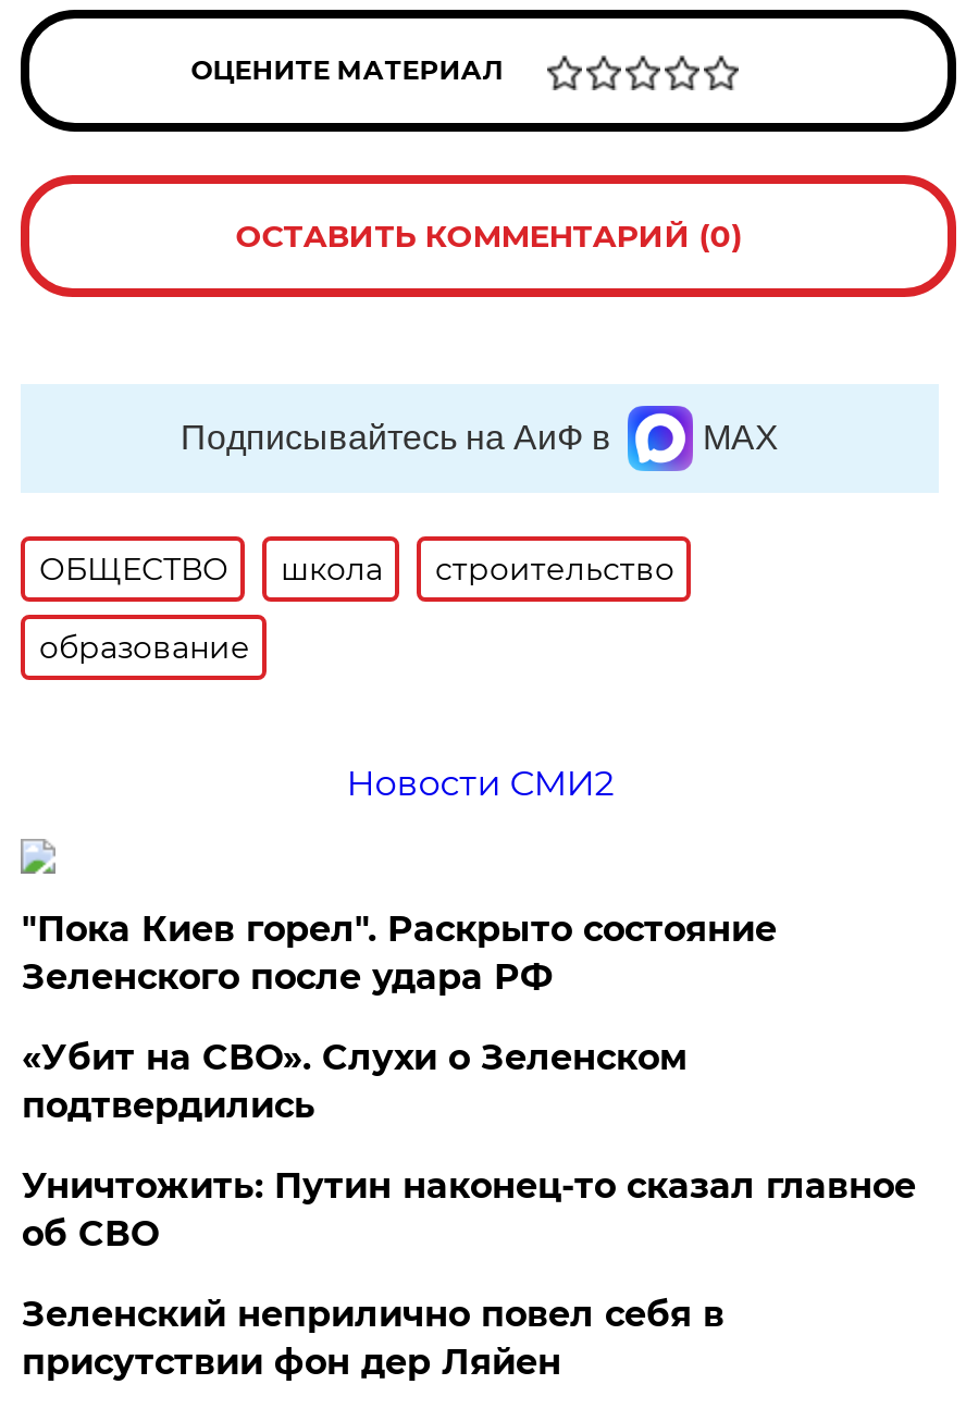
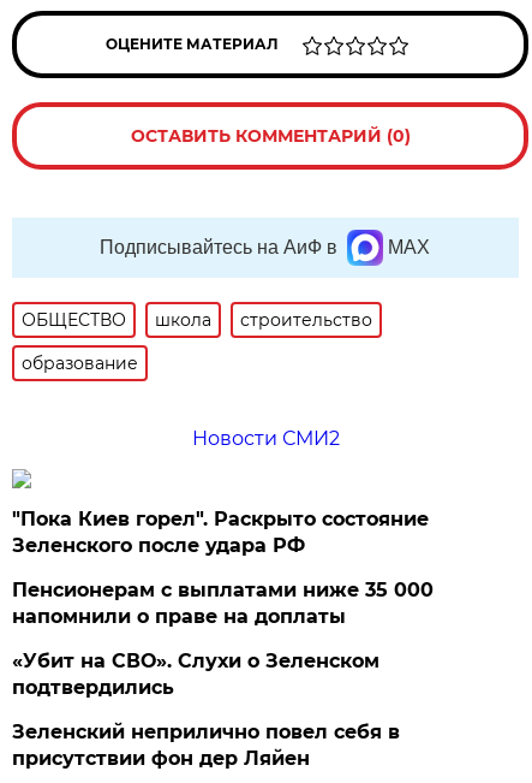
none -> [12,579,434,628] Пенсионерам с выплатами ниже 35 000 | напомнили о праве на доплаты
moved [22,1037,687,1126] -> [12,649,380,699]: «Убит на СВО». Слухи о Зеленском | подтвердились
[22,1165,916,1254] Уничтожить: Путин наконец-то сказал главное | об СВО -> none

